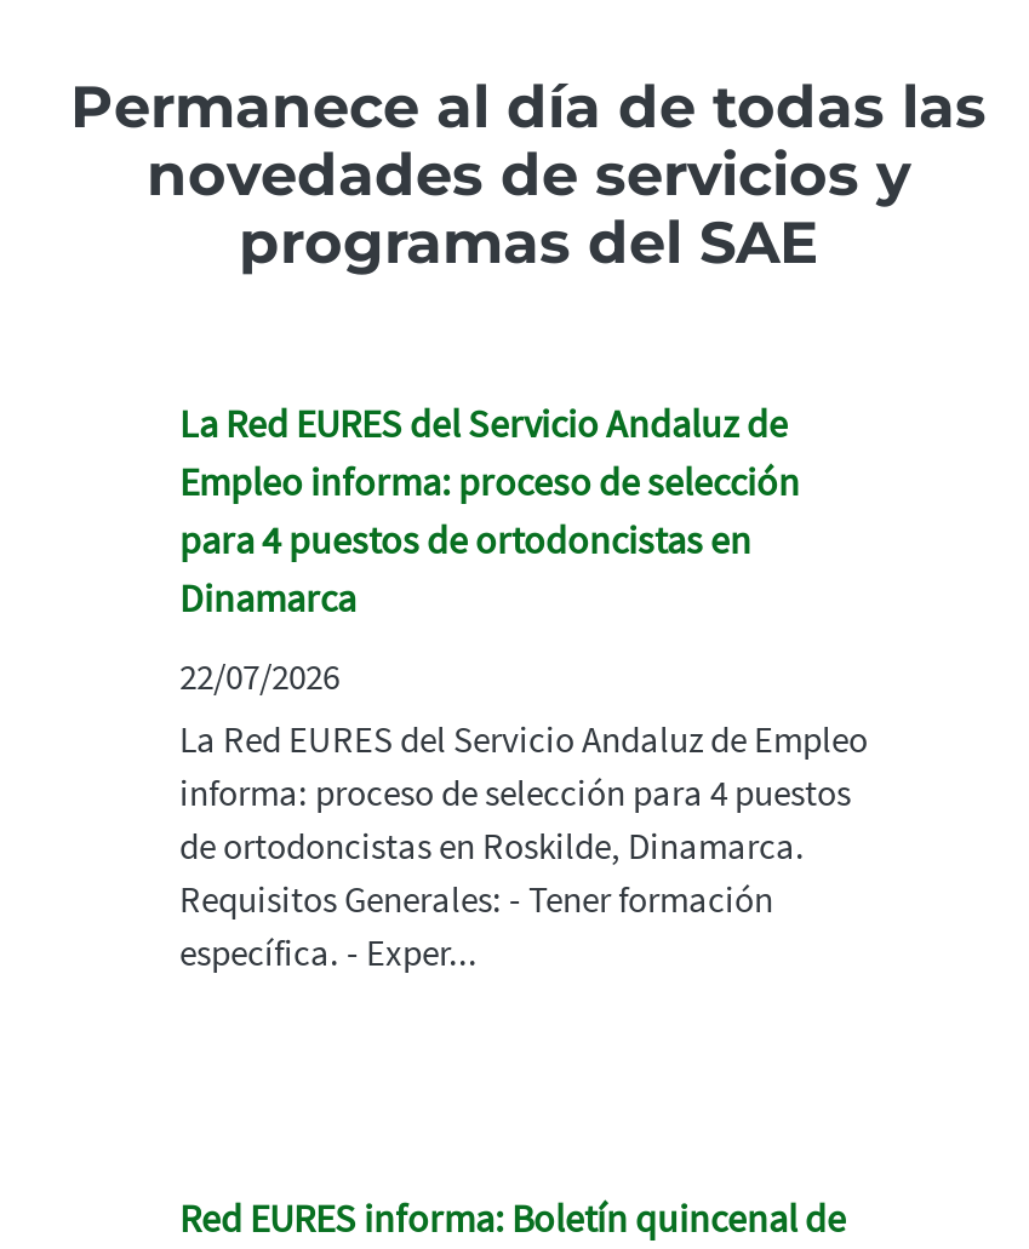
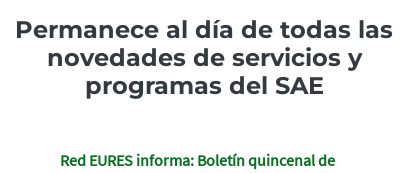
[179,399,868,976] La Red EURES del Servicio Andaluz de | Empleo informa: proceso de selección | para 4 puestos de ortodoncistas en | Dinamarca | 22/07/2026 | La Red EURES del Servicio Andaluz de Empleo | informa: proceso de selección para 4 puestos | de ortodoncistas en Roskilde, Dinamarca. | Requisitos Generales: - Tener formación | específica. - Exper... -> none

